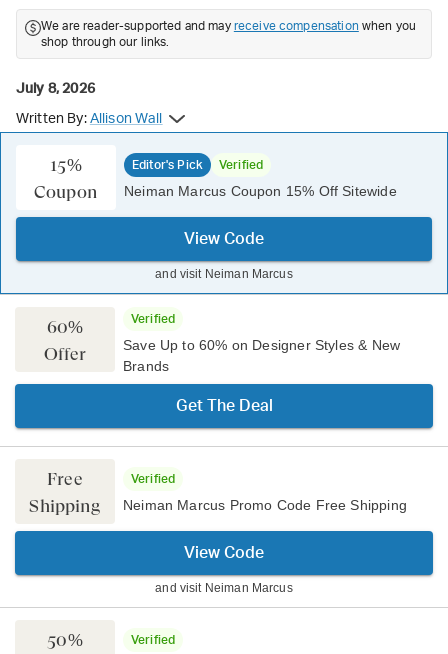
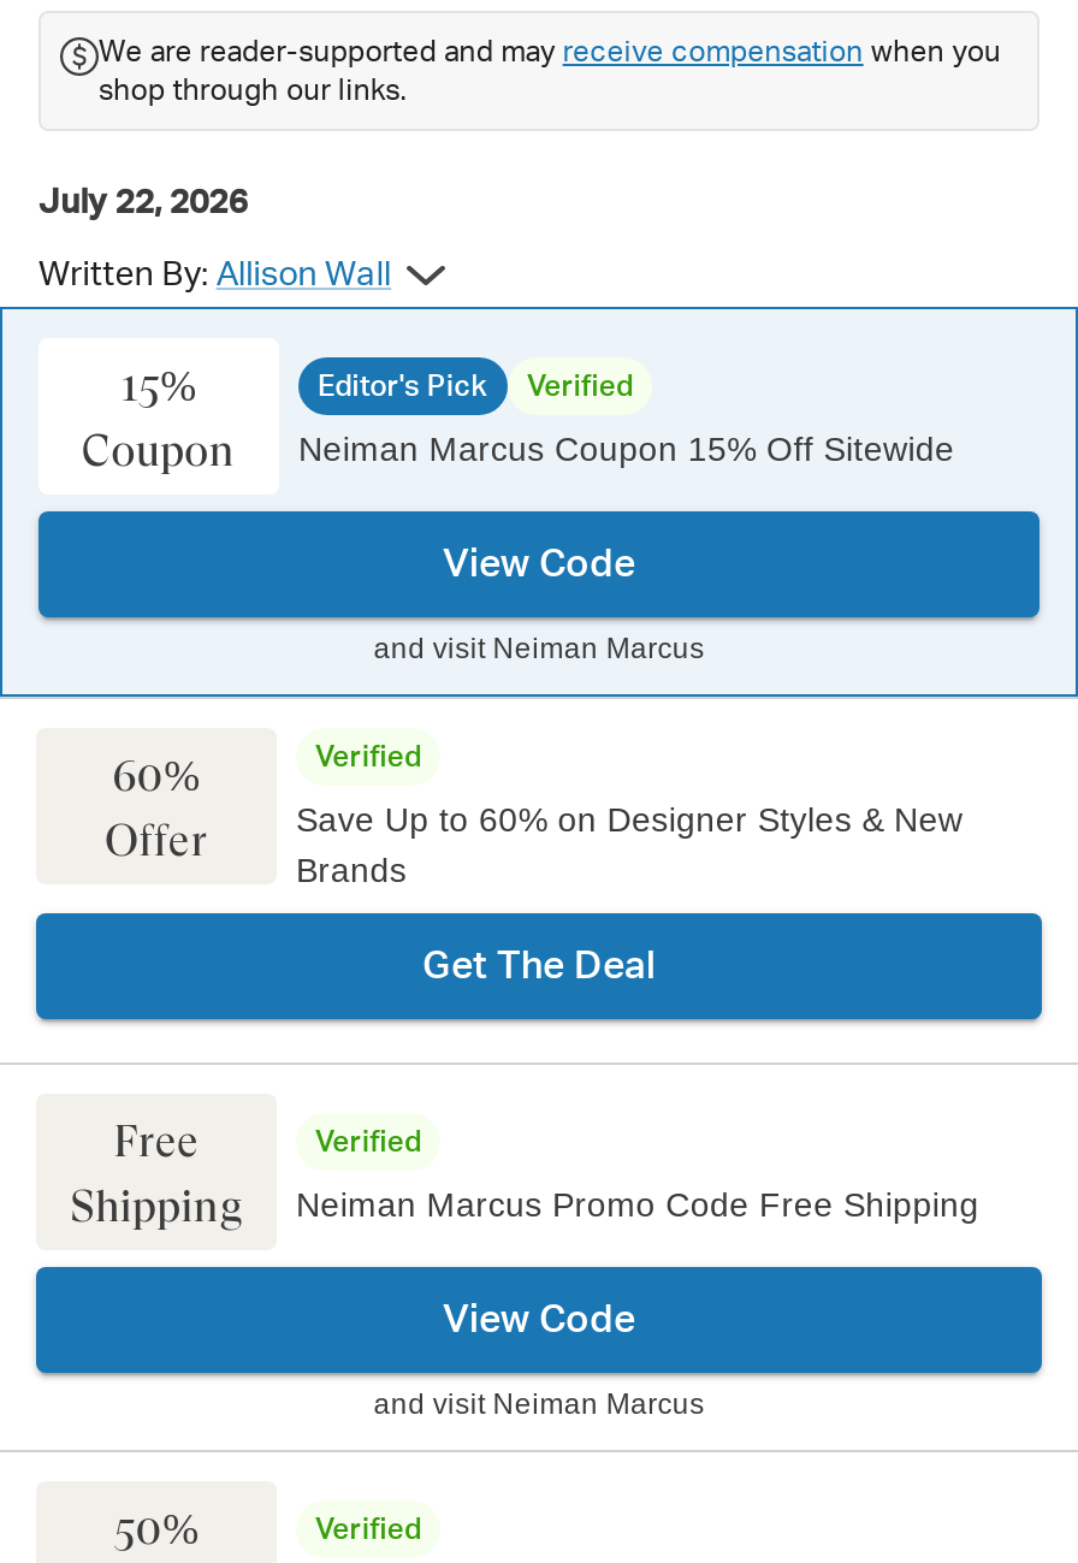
[16,82,95,96] July 8, 2026 -> [38,187,248,220] July 22, 2026

